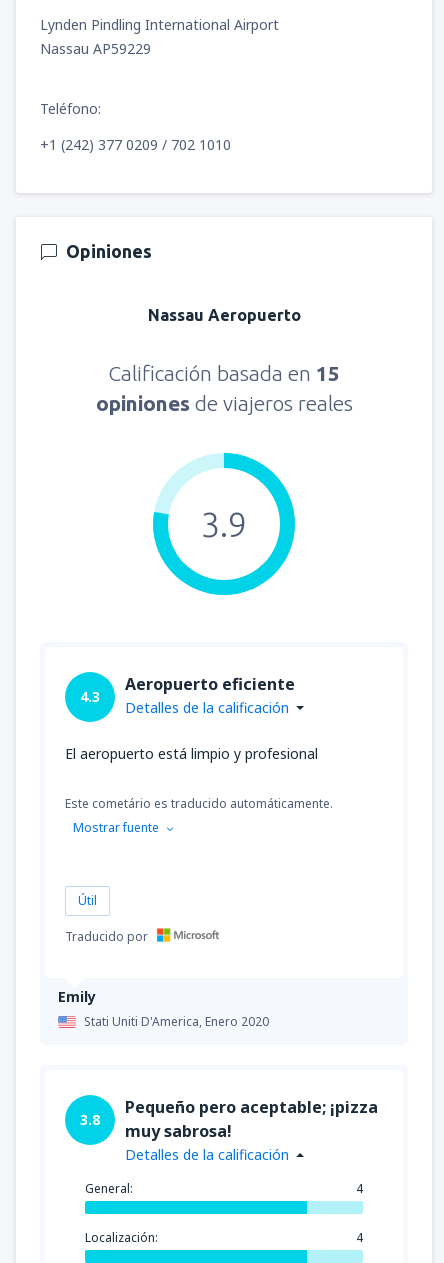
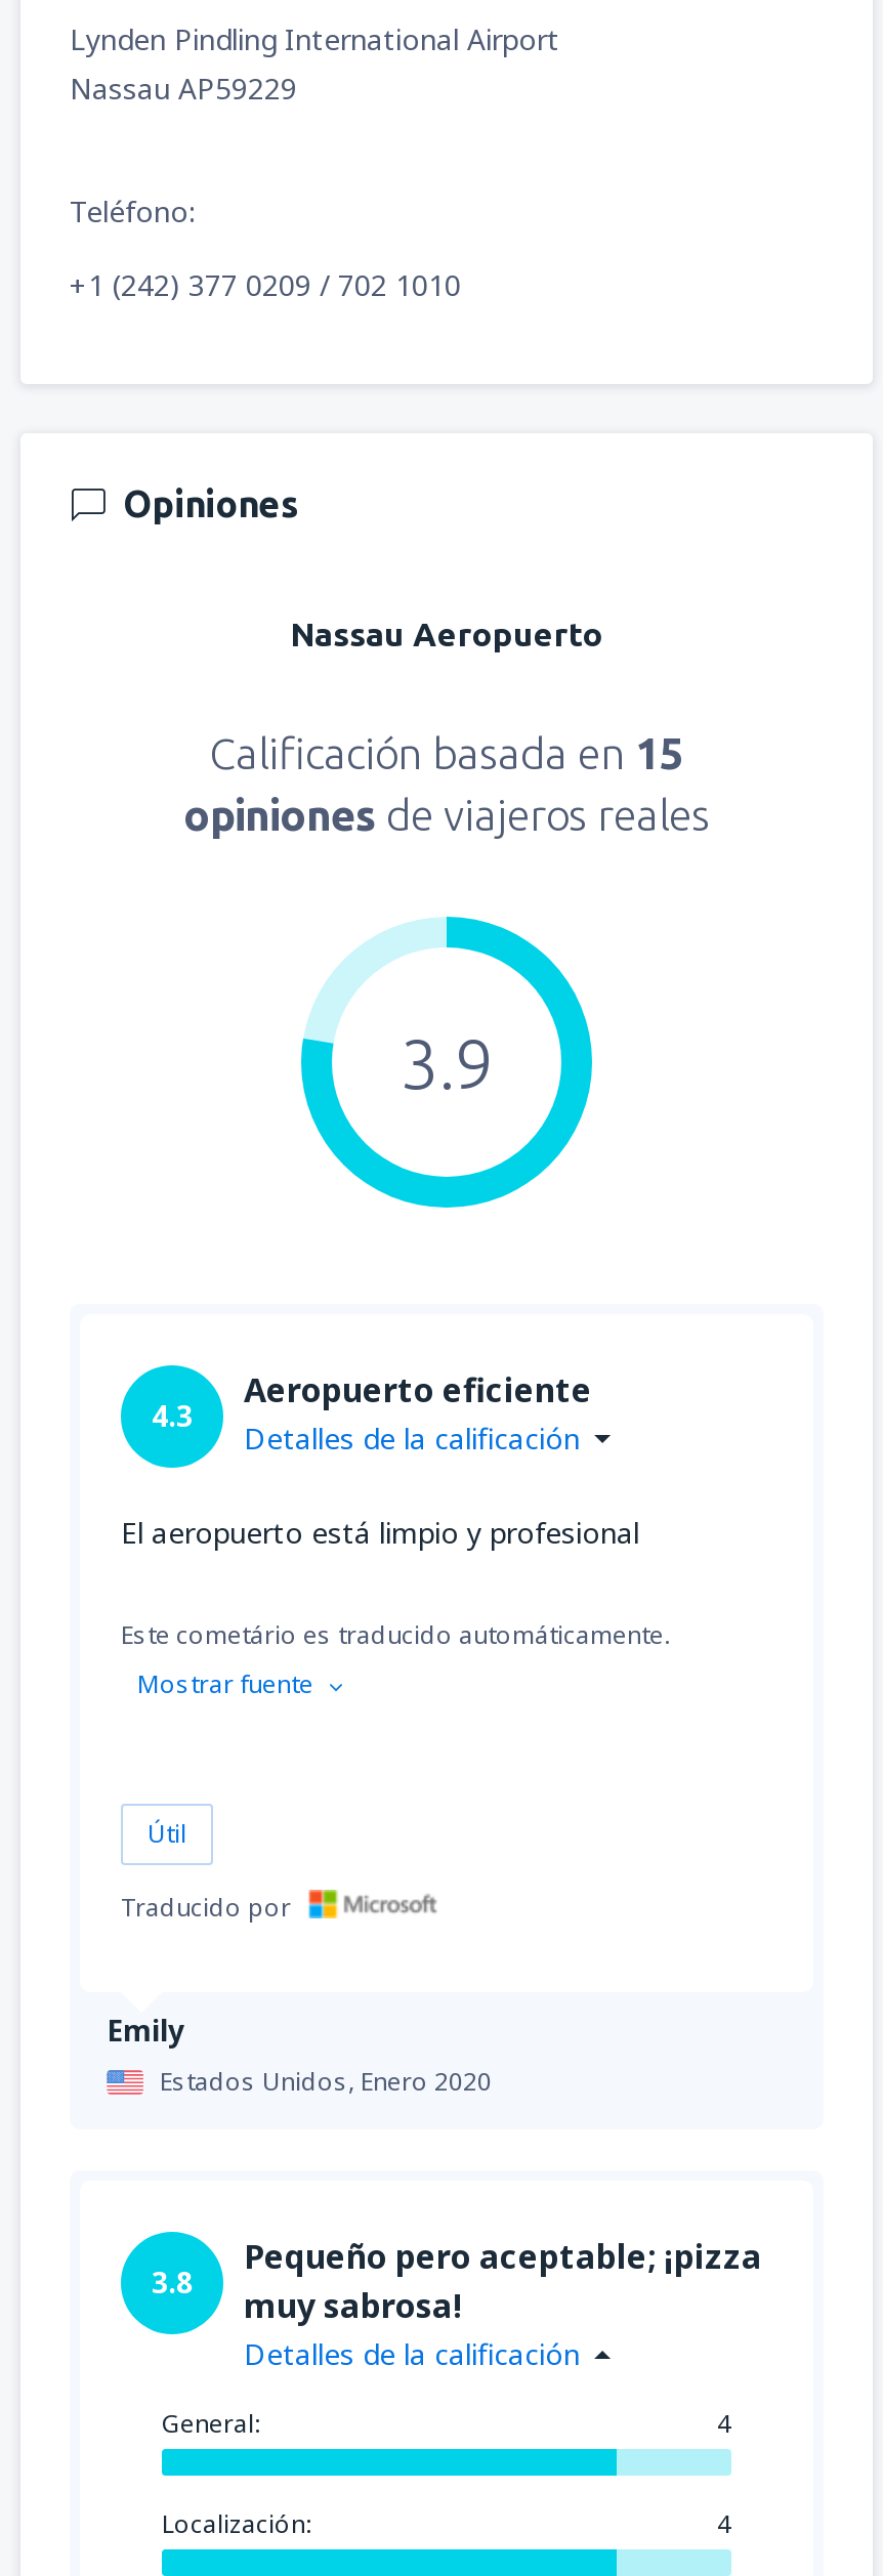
[84,1013,269,1030] Stati Uniti D'America, Enero 2020 -> [160,2064,492,2098] Estados Unidos, Enero 2020

